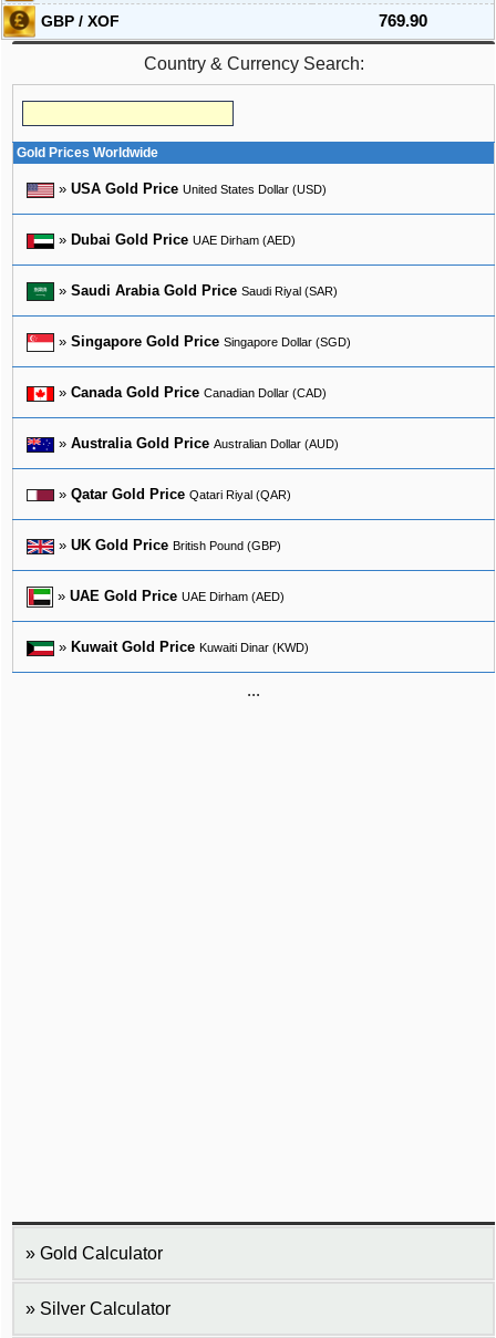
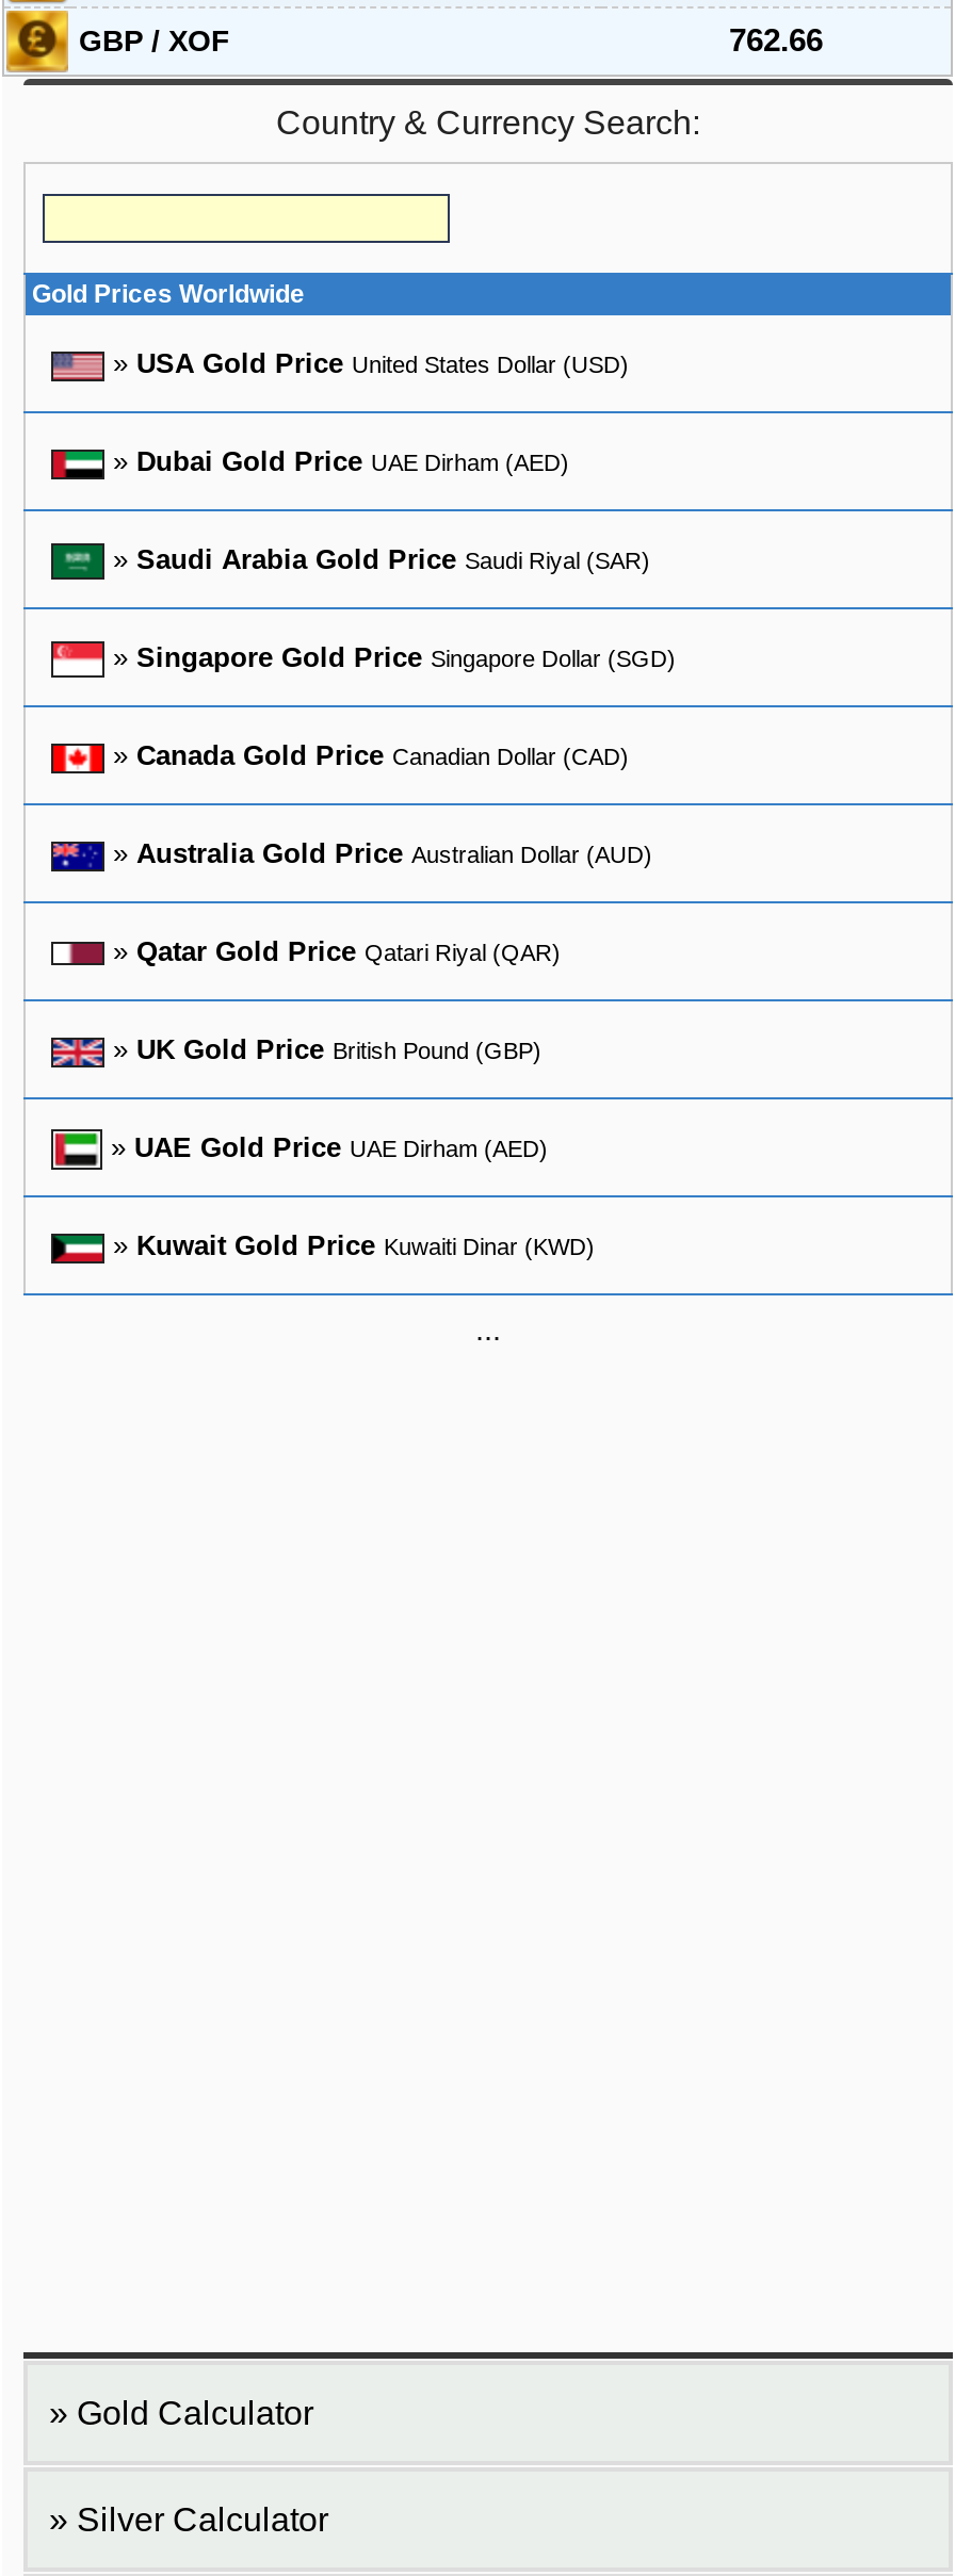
[379,12,427,30] 769.90 -> [729,24,823,58] 762.66

